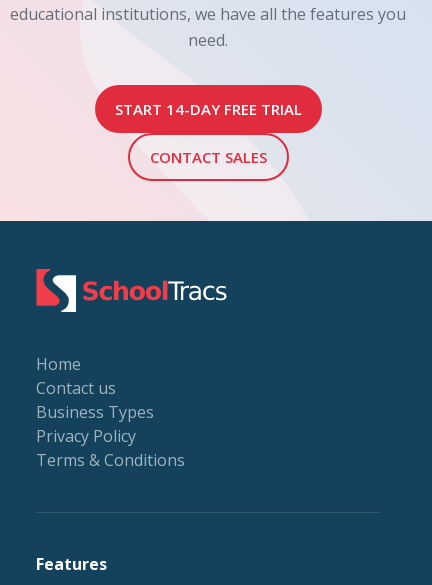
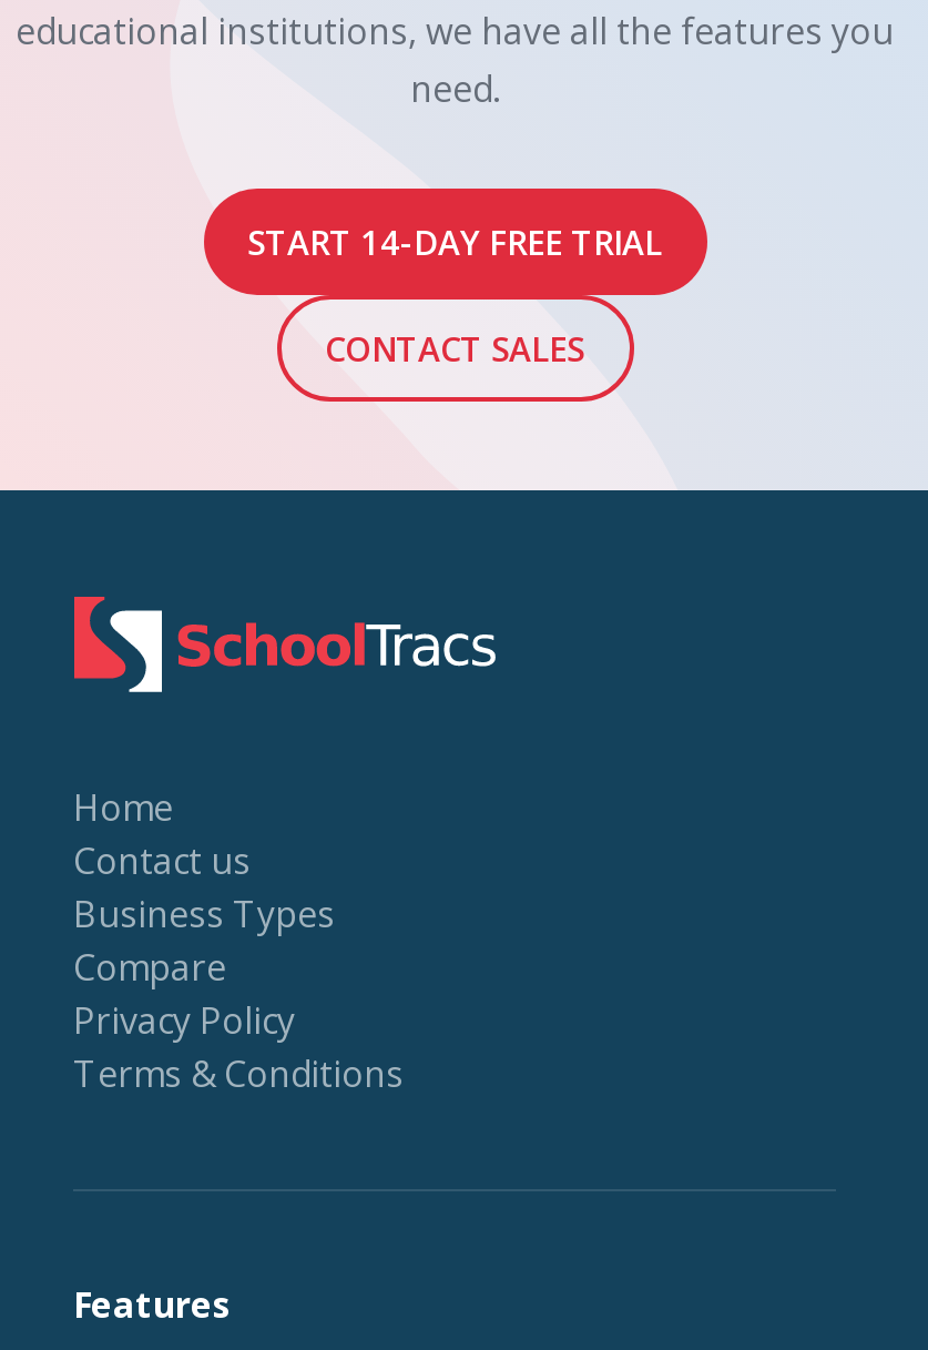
none -> [73,943,226,992] Compare

